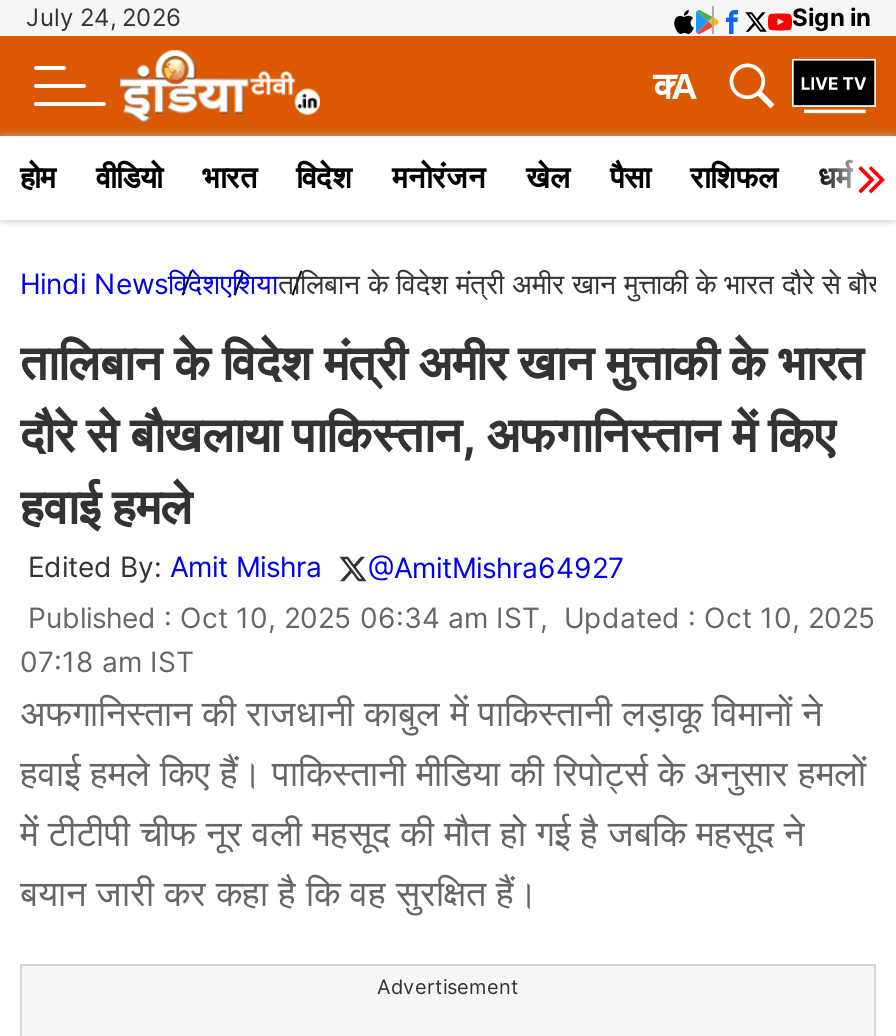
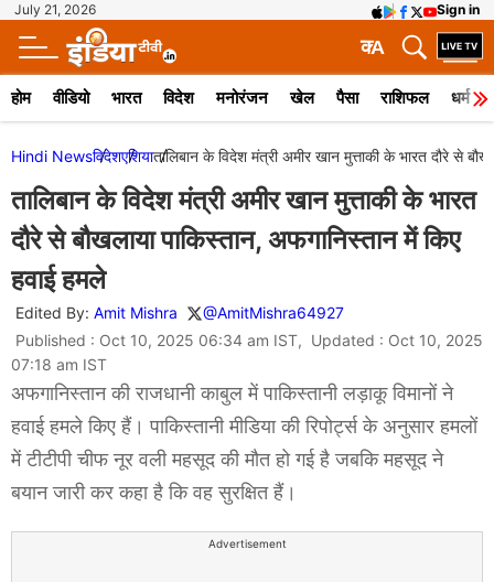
[26,2,180,32] July 24, 2026 -> [14,1,96,18] July 21, 2026

